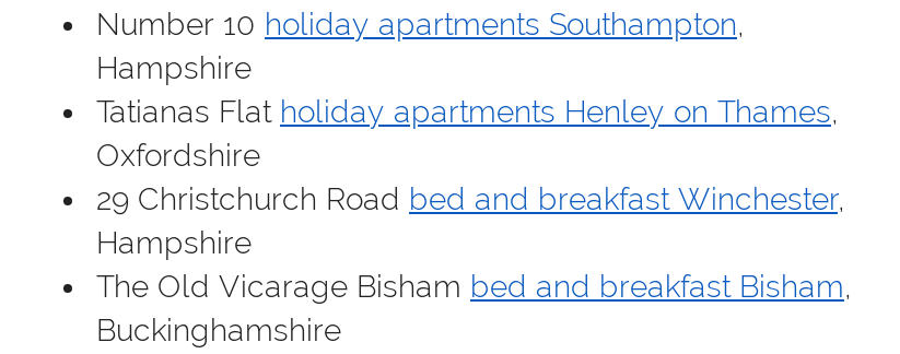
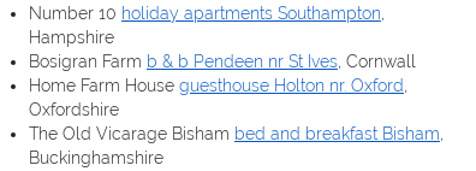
[96,93,838,128] Tatianas Flat holiday apartments Henley on Thames, -> [29,51,416,95] Bosigran Farm b & b Pendeen nr St Ives, Cornwall | Home Farm House guesthouse Holton nr. Oxford,
moved [96,137,260,172] -> [29,100,119,119]: Oxfordshire
[96,181,844,259] 29 Christchurch Road bed and breakfast Winchester, | Hampshire -> none

